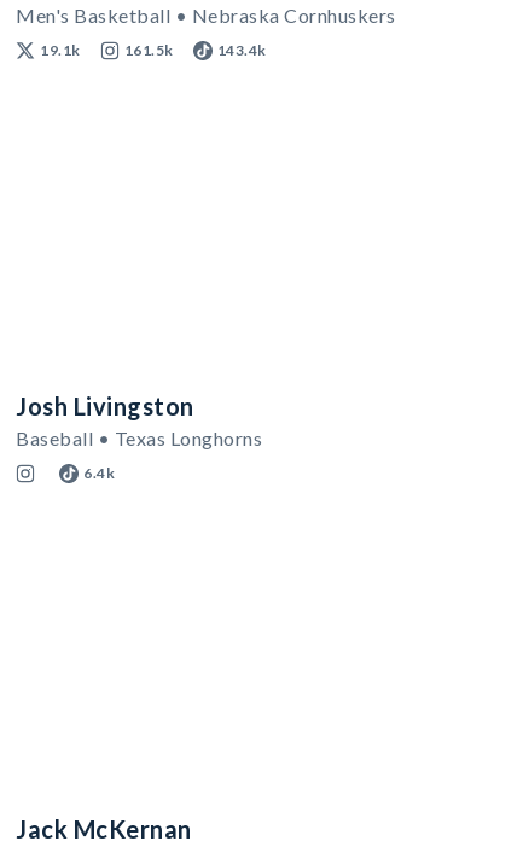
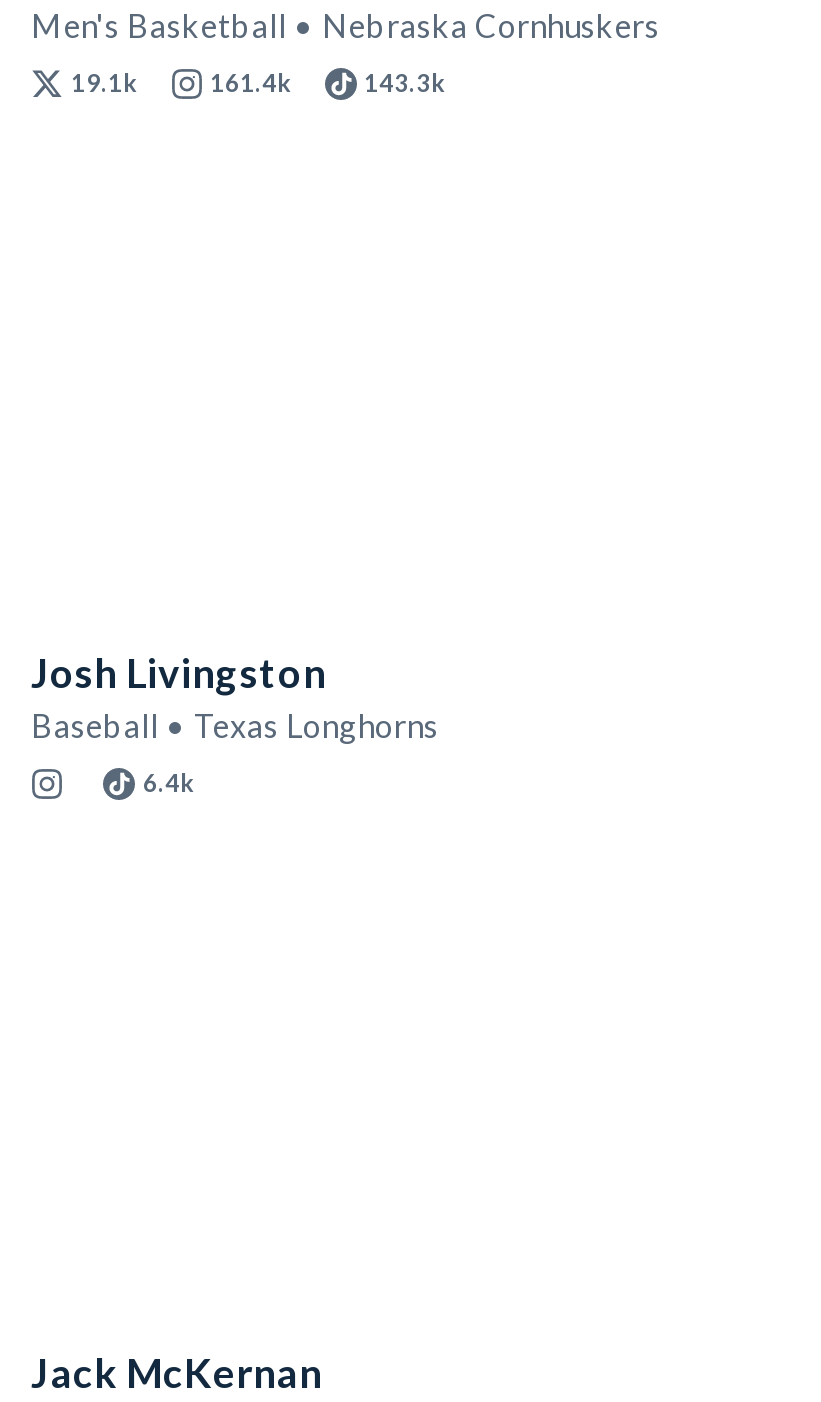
[124,41,266,59] 161.5k | 143.4k -> [210,68,446,98] 161.4k | 143.3k

